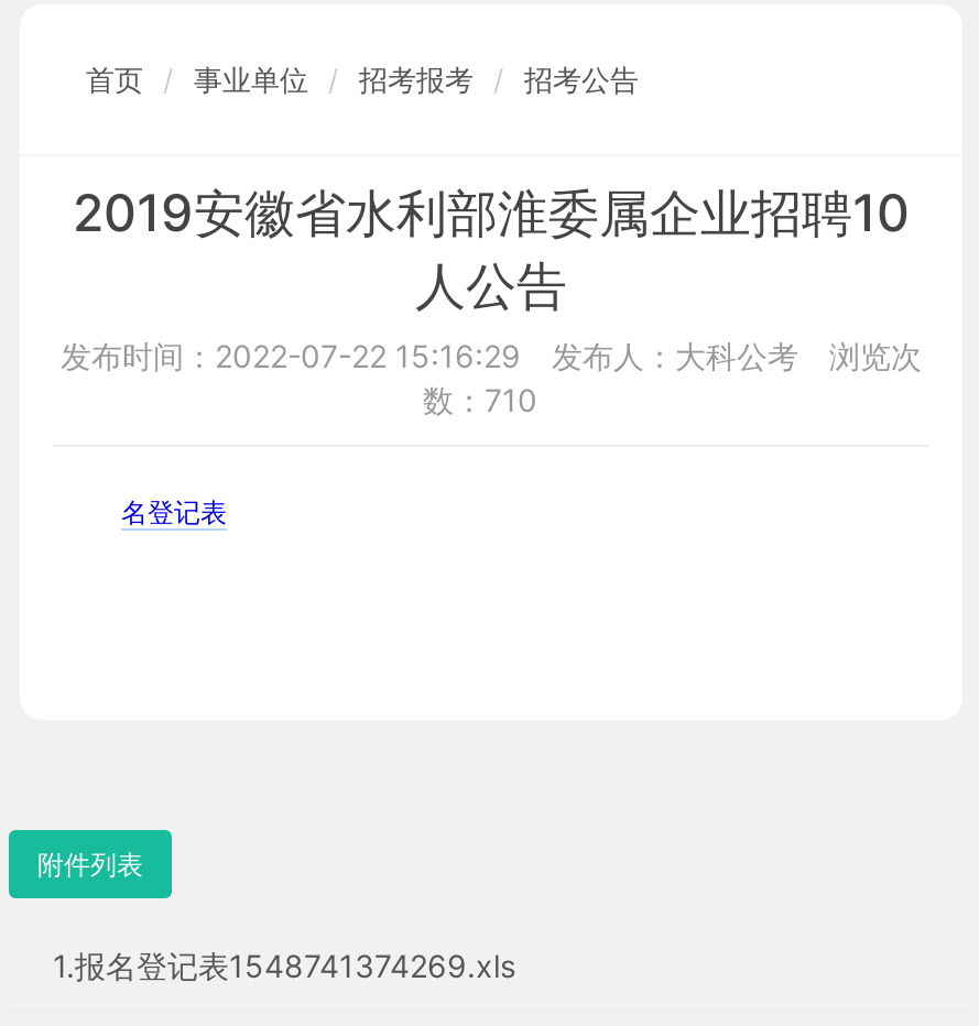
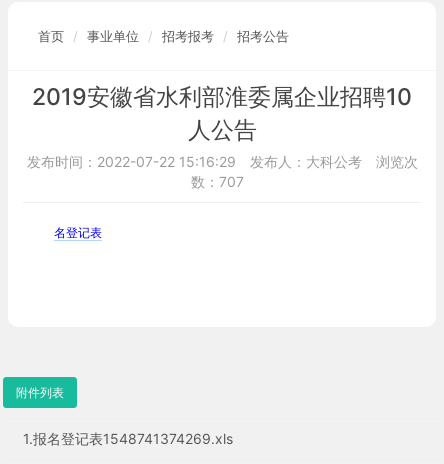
[423,382,537,419] 数：710 -> [190,173,243,190] 数：707

